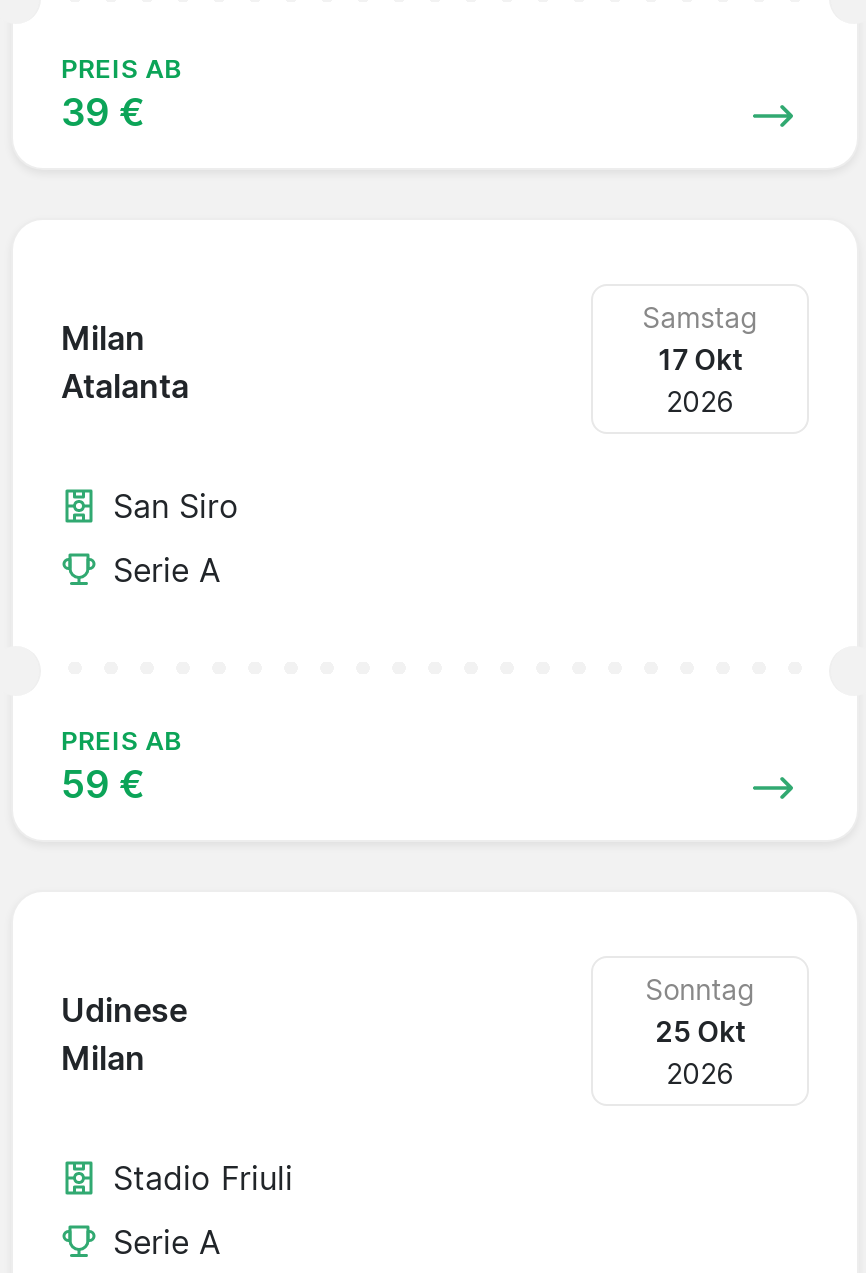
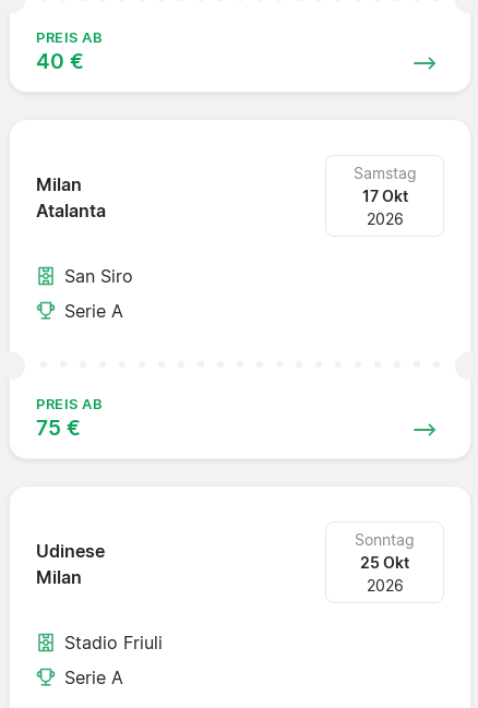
[61,87,145,135] 39 € -> [36,48,84,74] 40 €
[61,759,145,807] 59 € -> [36,414,81,440] 75 €

